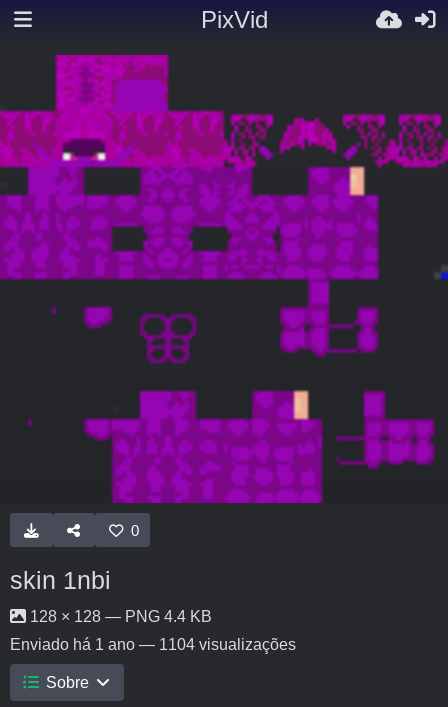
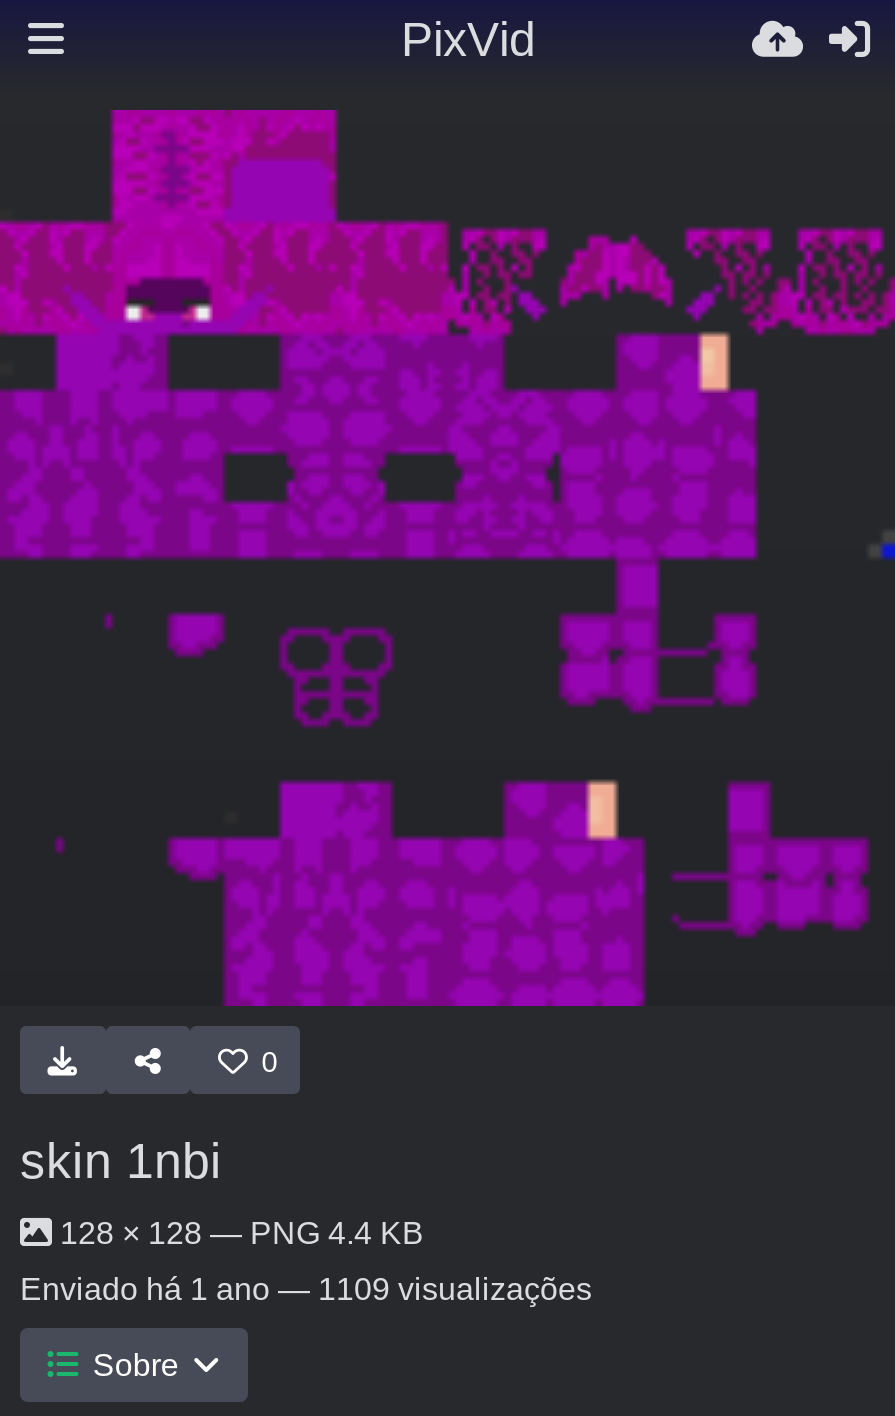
[10,636,296,653] Enviado há 1 ano — 1104 visualizações -> [20,1272,592,1306] Enviado há 1 ano — 1109 visualizações

